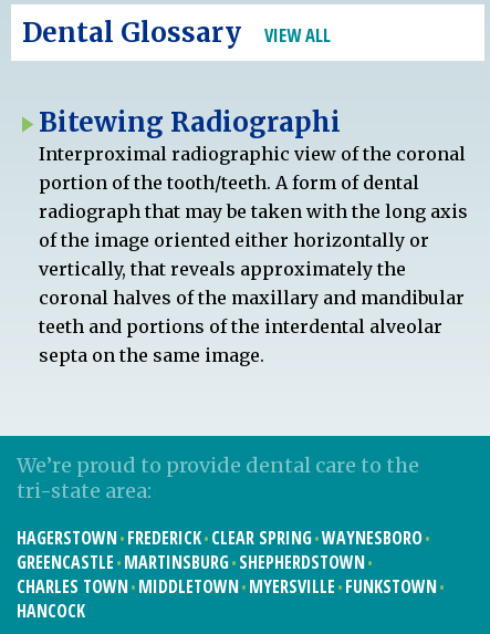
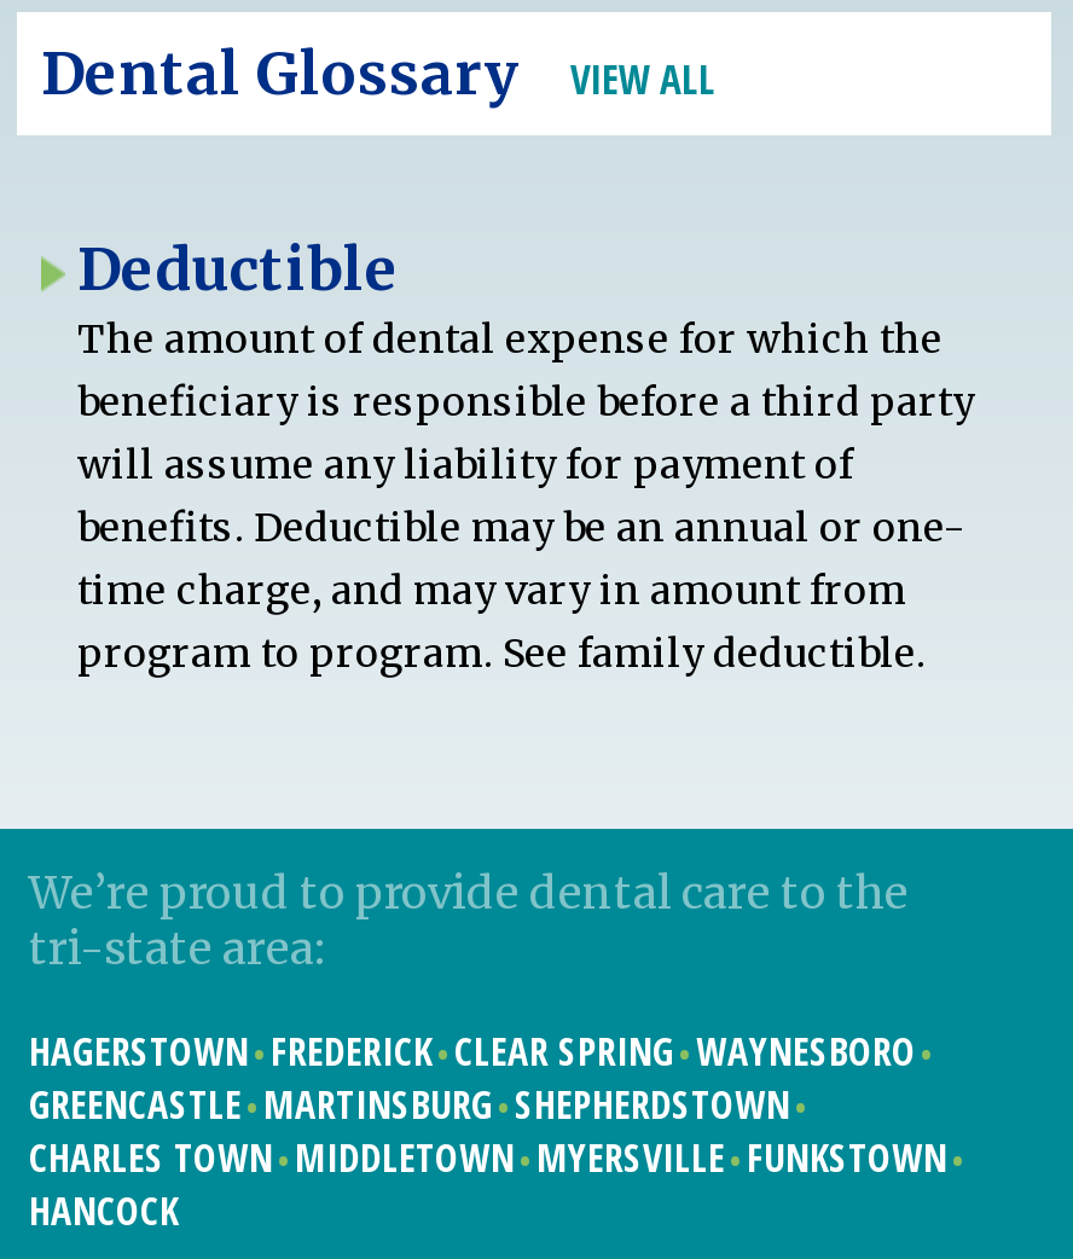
[39,105,468,366] Bitewing Radiographi | Interproximal radiographic view of the coronal | portion of the tooth/teeth. A form of dental | radiograph that may be taken with the long axis | of the image oriented either horizontally or | vertically, that reveals approximately the | coronal halves of the maxillary and mandibular | teeth and portions of the interdental alveolar | septa on the same image. -> [77,232,974,676] Deductible | The amount of dental expense for which the | beneficiary is responsible before a third party | will assume any liability for payment of | benefits. Deductible may be an annual or one- | time charge, and may vary in amount from | program to program. See family deductible.

